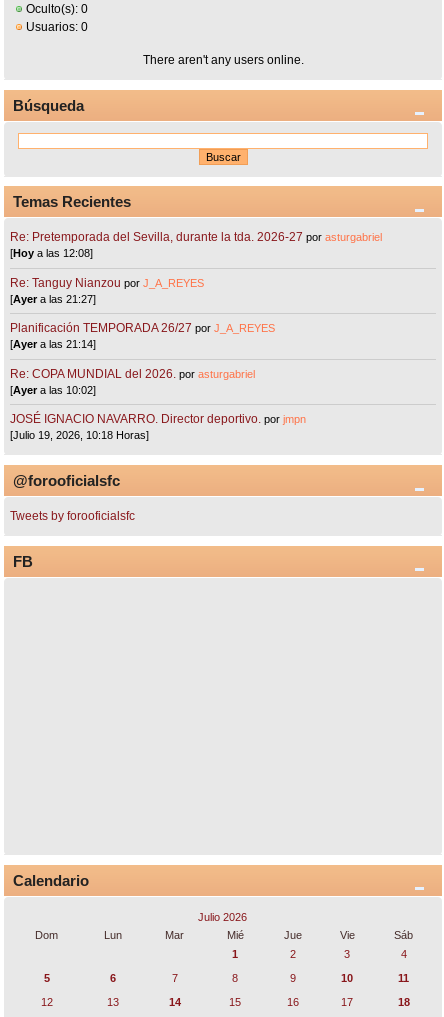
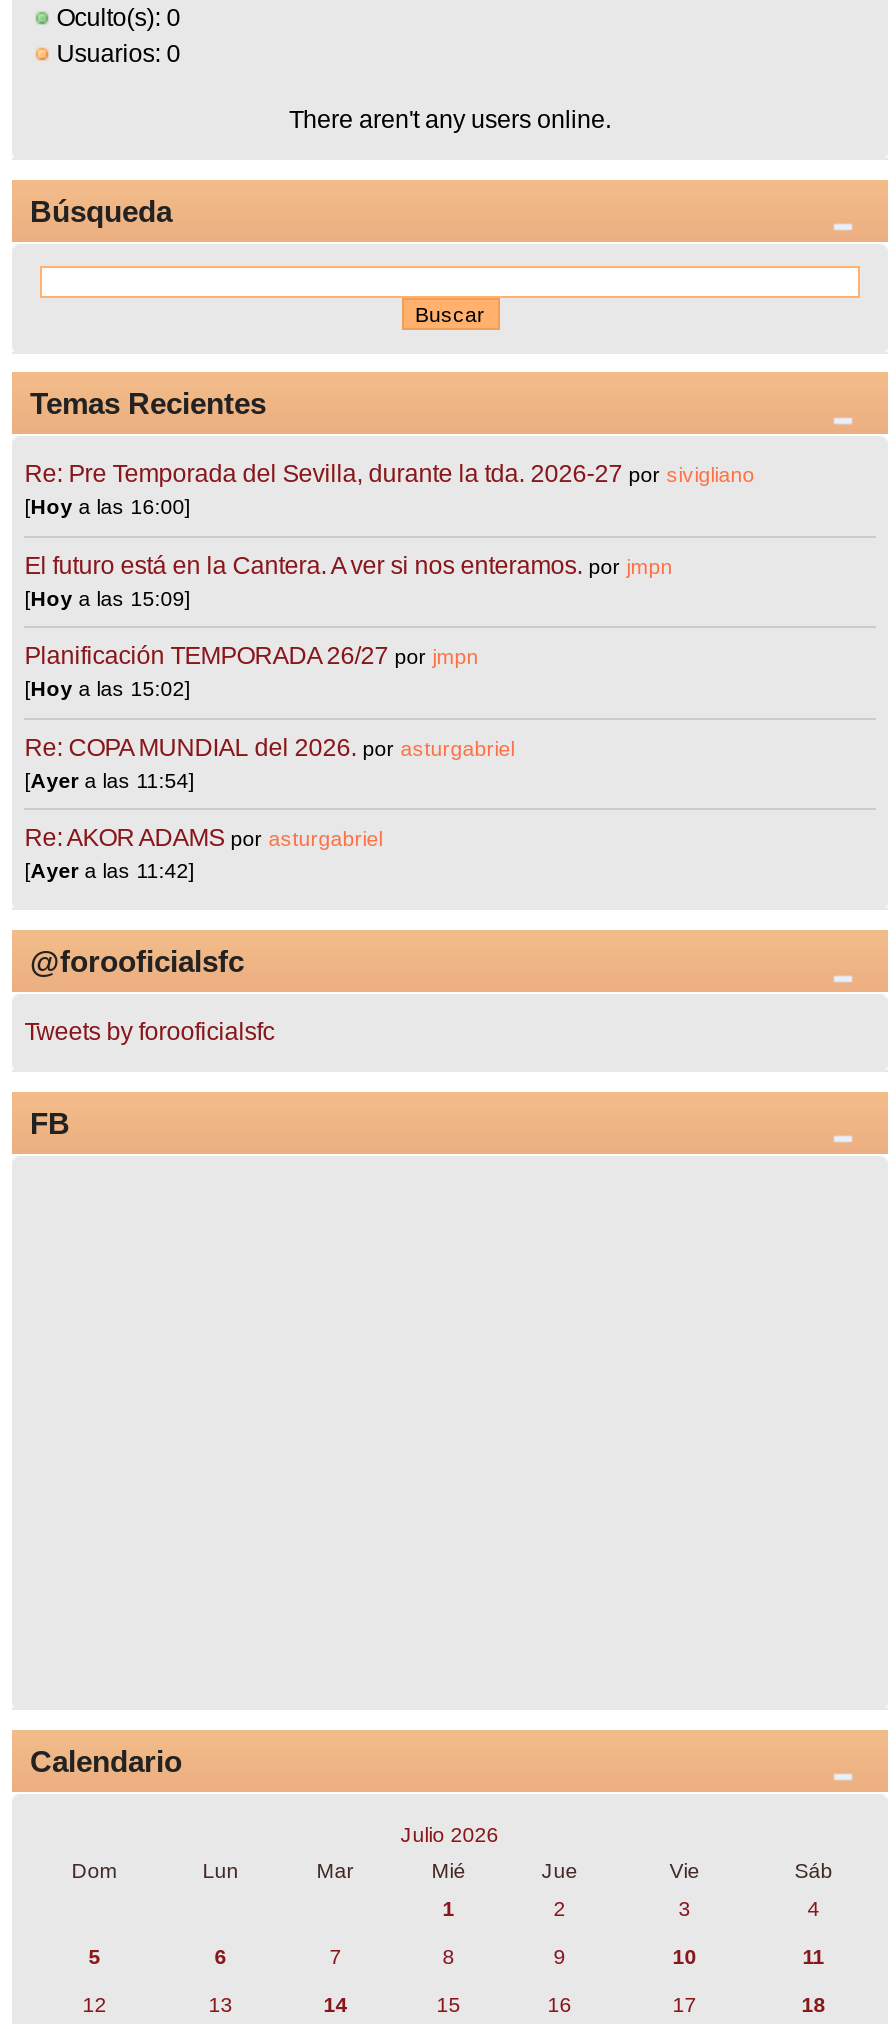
[10,230,382,259] Re: Pretemporada del Sevilla, durante la tda. 2026-27 por asturgabriel | [Hoy a las 12:08] -> [24,461,754,519] Re: Pre Temporada del Sevilla, durante la tda. 2026-27 por sivigliano | [Hoy a las 16:00]
[10,276,204,305] Re: Tanguy Nianzou por J_A_REYES | [Ayer a las 21:27] -> [24,552,672,610] El futuro está en la Cantera. A ver si nos enteramos. por jmpn | [Hoy a las 15:09]
[10,321,275,350] Planificación TEMPORADA 26/27 por J_A_REYES | [Ayer a las 21:14] -> [24,643,478,701] Planificación TEMPORADA 26/27 por jmpn | [Hoy a las 15:02]
[10,384,96,396] [Ayer a las 10:02] -> [24,768,194,792] [Ayer a las 11:54]
[10,412,306,441] JOSÉ IGNACIO NAVARRO. Director deportivo. por jmpn | [Julio 19, 2026, 10:18 Horas] -> [24,825,382,883] Re: AKOR ADAMS por asturgabriel | [Ayer a las 11:42]

